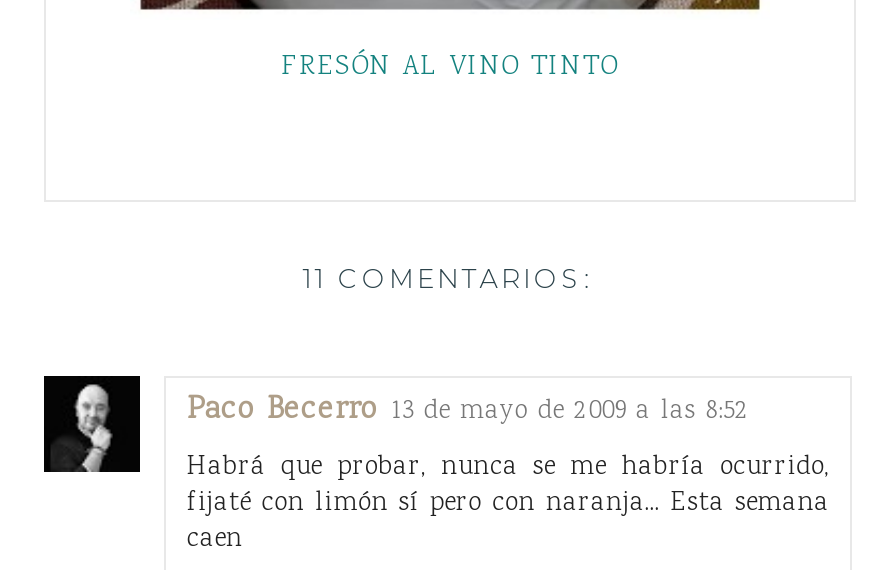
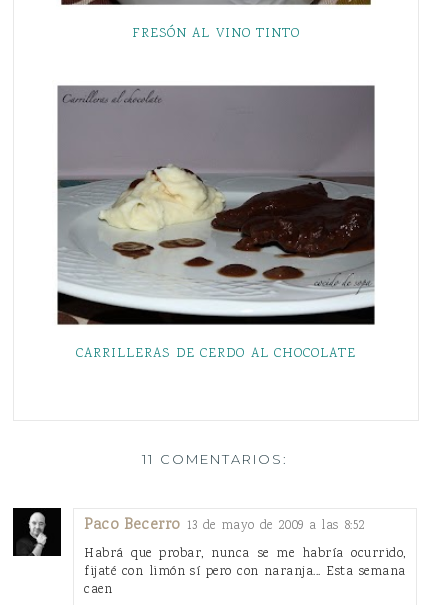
none -> [56,84,376,364] [image] | CARRILLERAS DE CERDO AL CHOCOLATE

